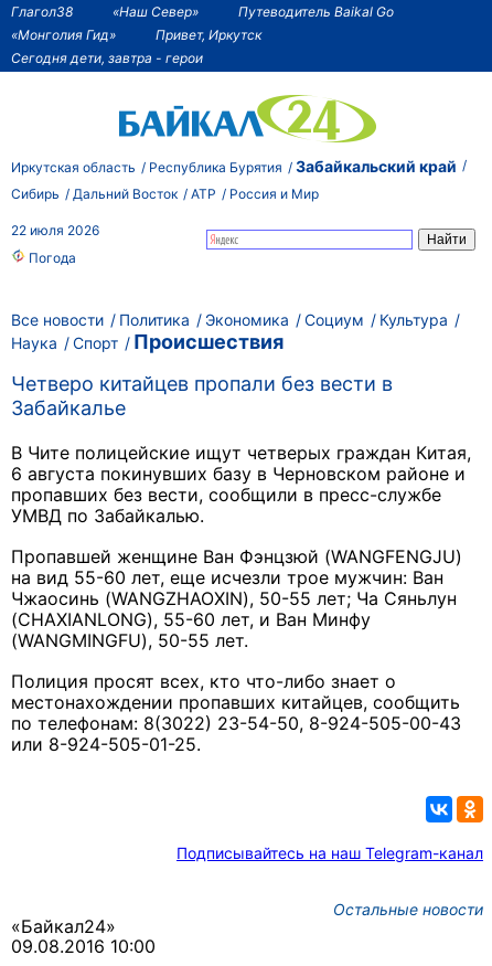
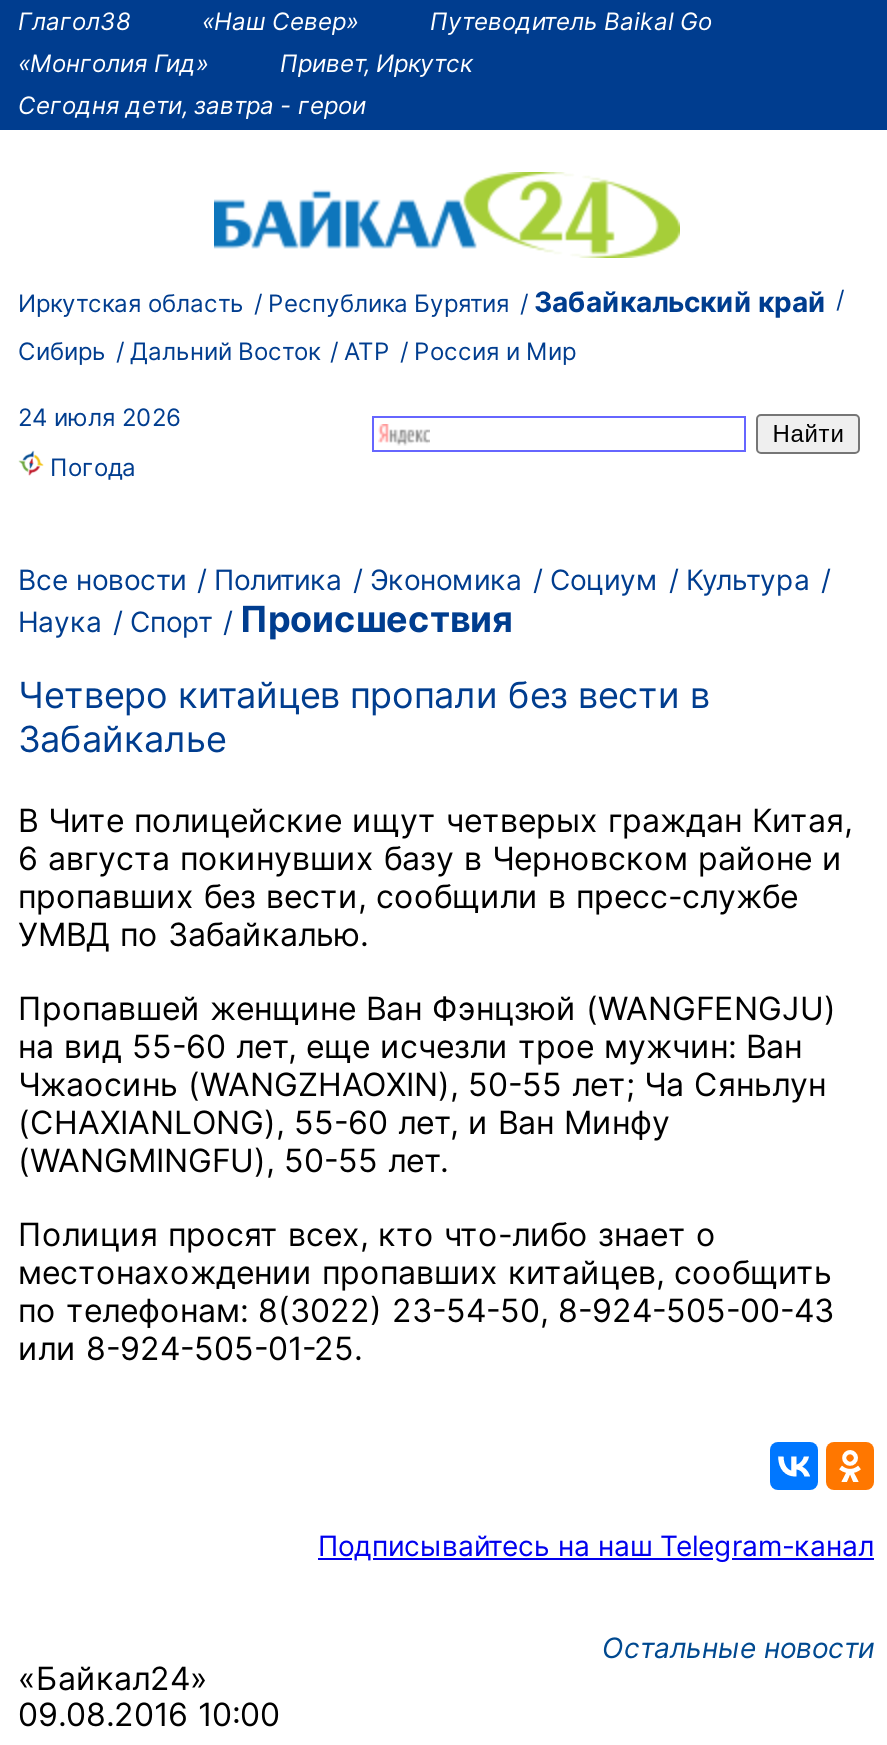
[11,222,99,238] 22 июля 2026 -> [18,402,180,432] 24 июля 2026

